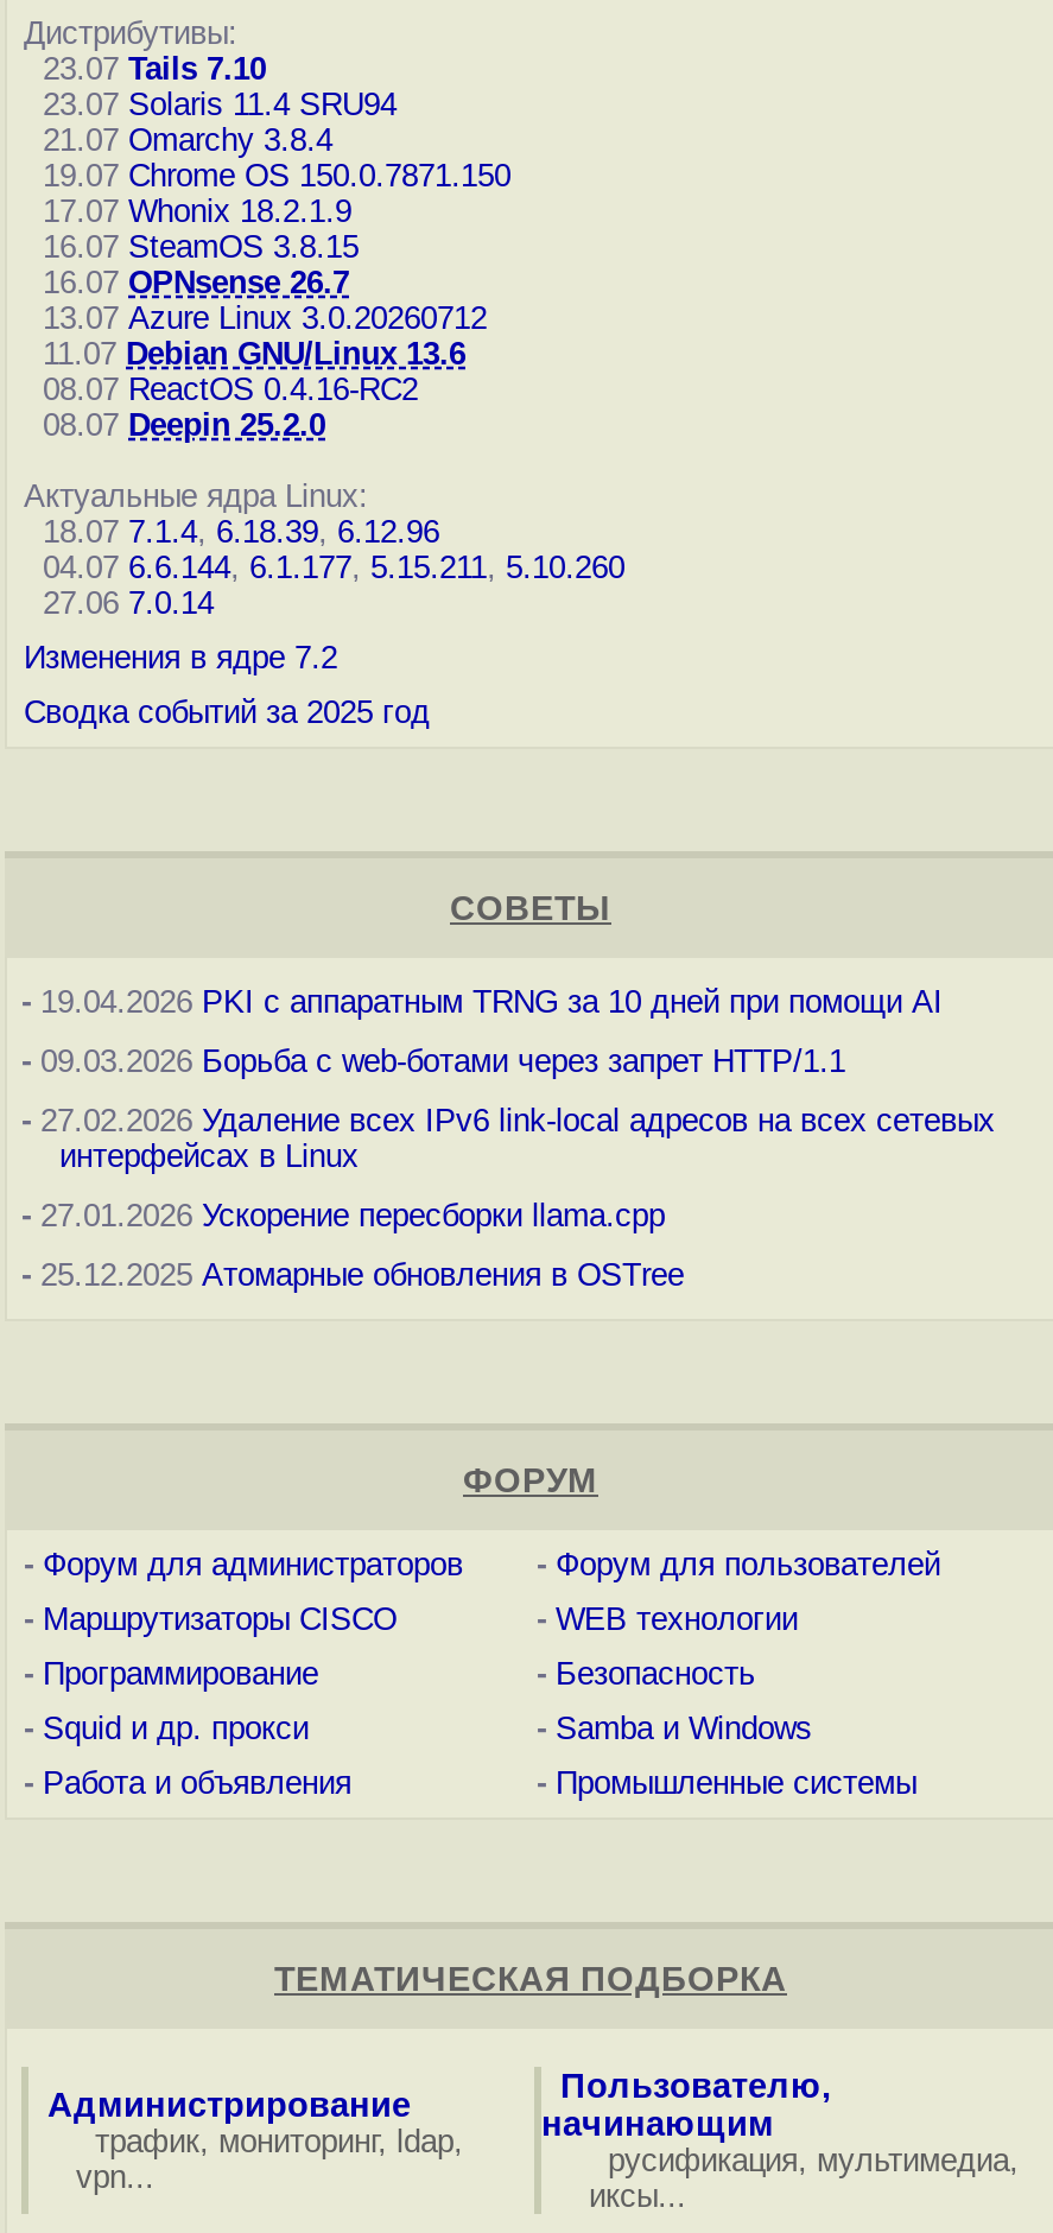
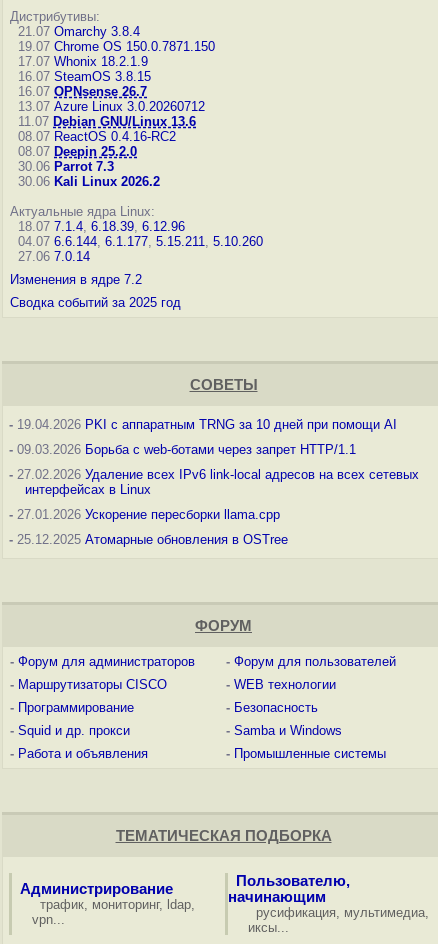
[24,51,397,122] 23.07 Tails 7.10 | 23.07 Solaris 11.4 SRU94 -> none
moved [24,122,510,443] -> [10,24,215,159]: 21.07 Omarchy 3.8.4 | 19.07 Chrome OS 150.0.7871.150 | 17.07 Whonix 18.2.1.9 | ... | 08.07 ReactOS 0.4.16-RC2 | 08.07 Deepin 25.2.0
none -> [10,159,160,189] 30.06 Parrot 7.3 | 30.06 Kali Linux 2026.2

